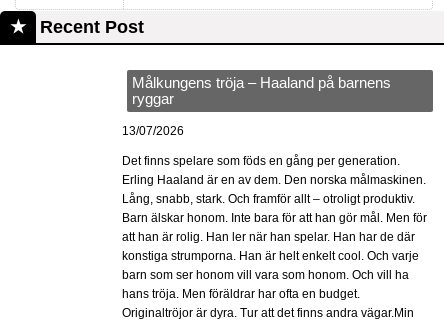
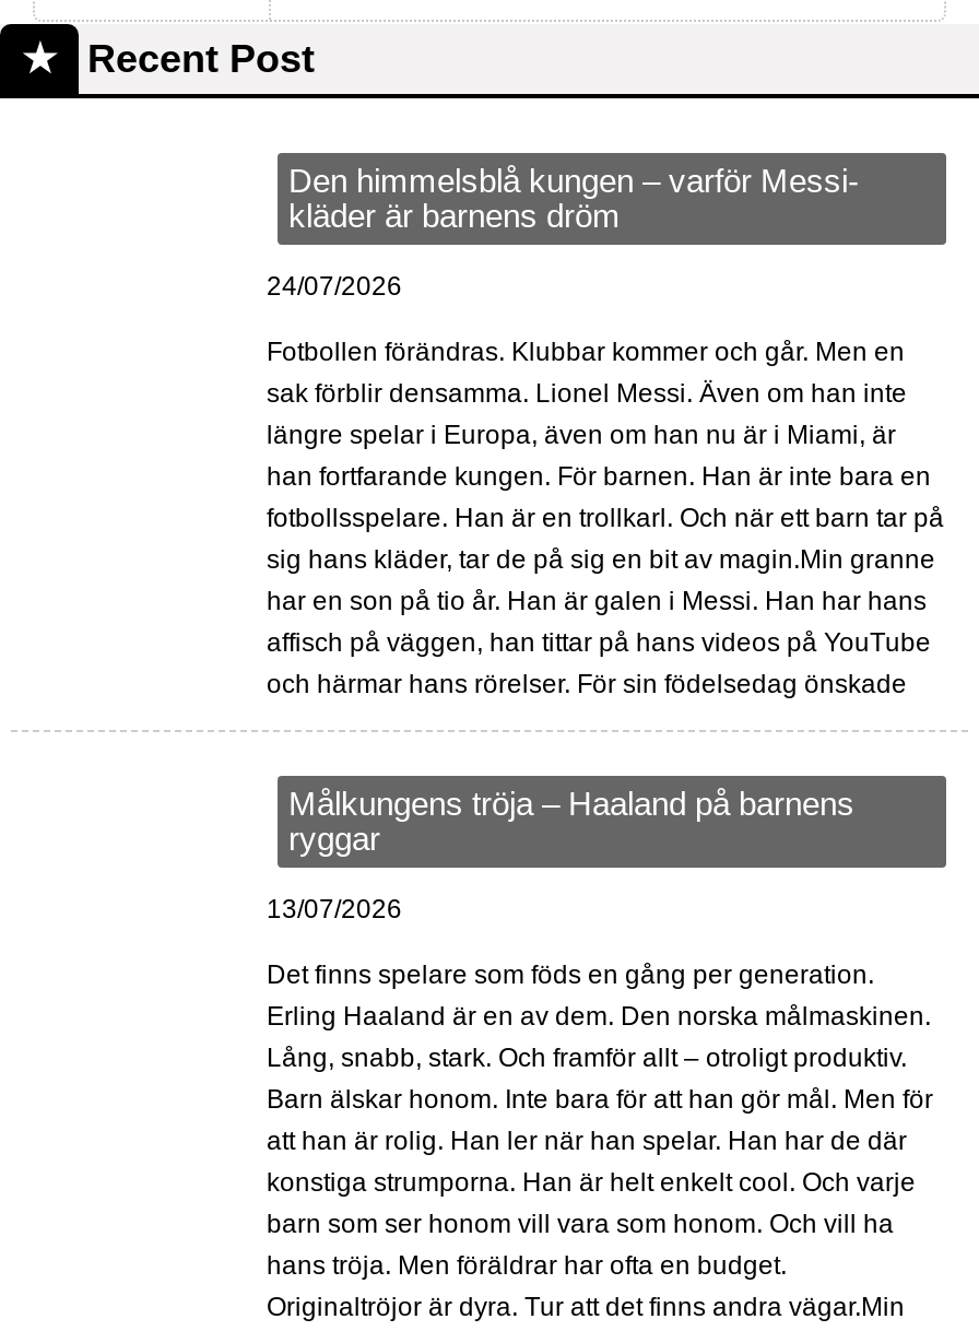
none -> [267,163,944,700] Den himmelsblå kungen – varför Messi- | kläder är barnens dröm | 24/07/2026 | Fotbollen förändras. Klubbar kommer och går. Men en | sak förblir densamma. Lionel Messi. Även om han inte | längre spelar i Europa, även om han nu är i Miami, är | han fortfarande kungen. För barnen. Han är inte bara en | fotbollsspelare. Han är en trollkarl. Och när ett barn tar på | sig hans kläder, tar de på sig en bit av magin.Min granne | har en son på tio år. Han är galen i Messi. Han har hans | affisch på väggen, han tittar på hans videos på YouTube | och härmar hans rörelser. För sin födelsedag önskade

